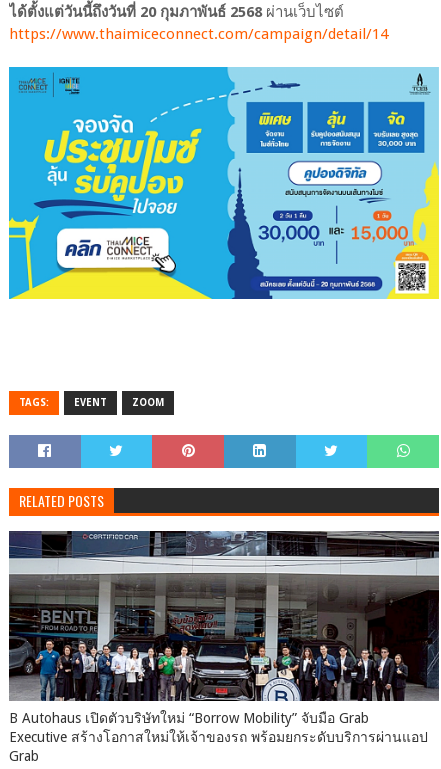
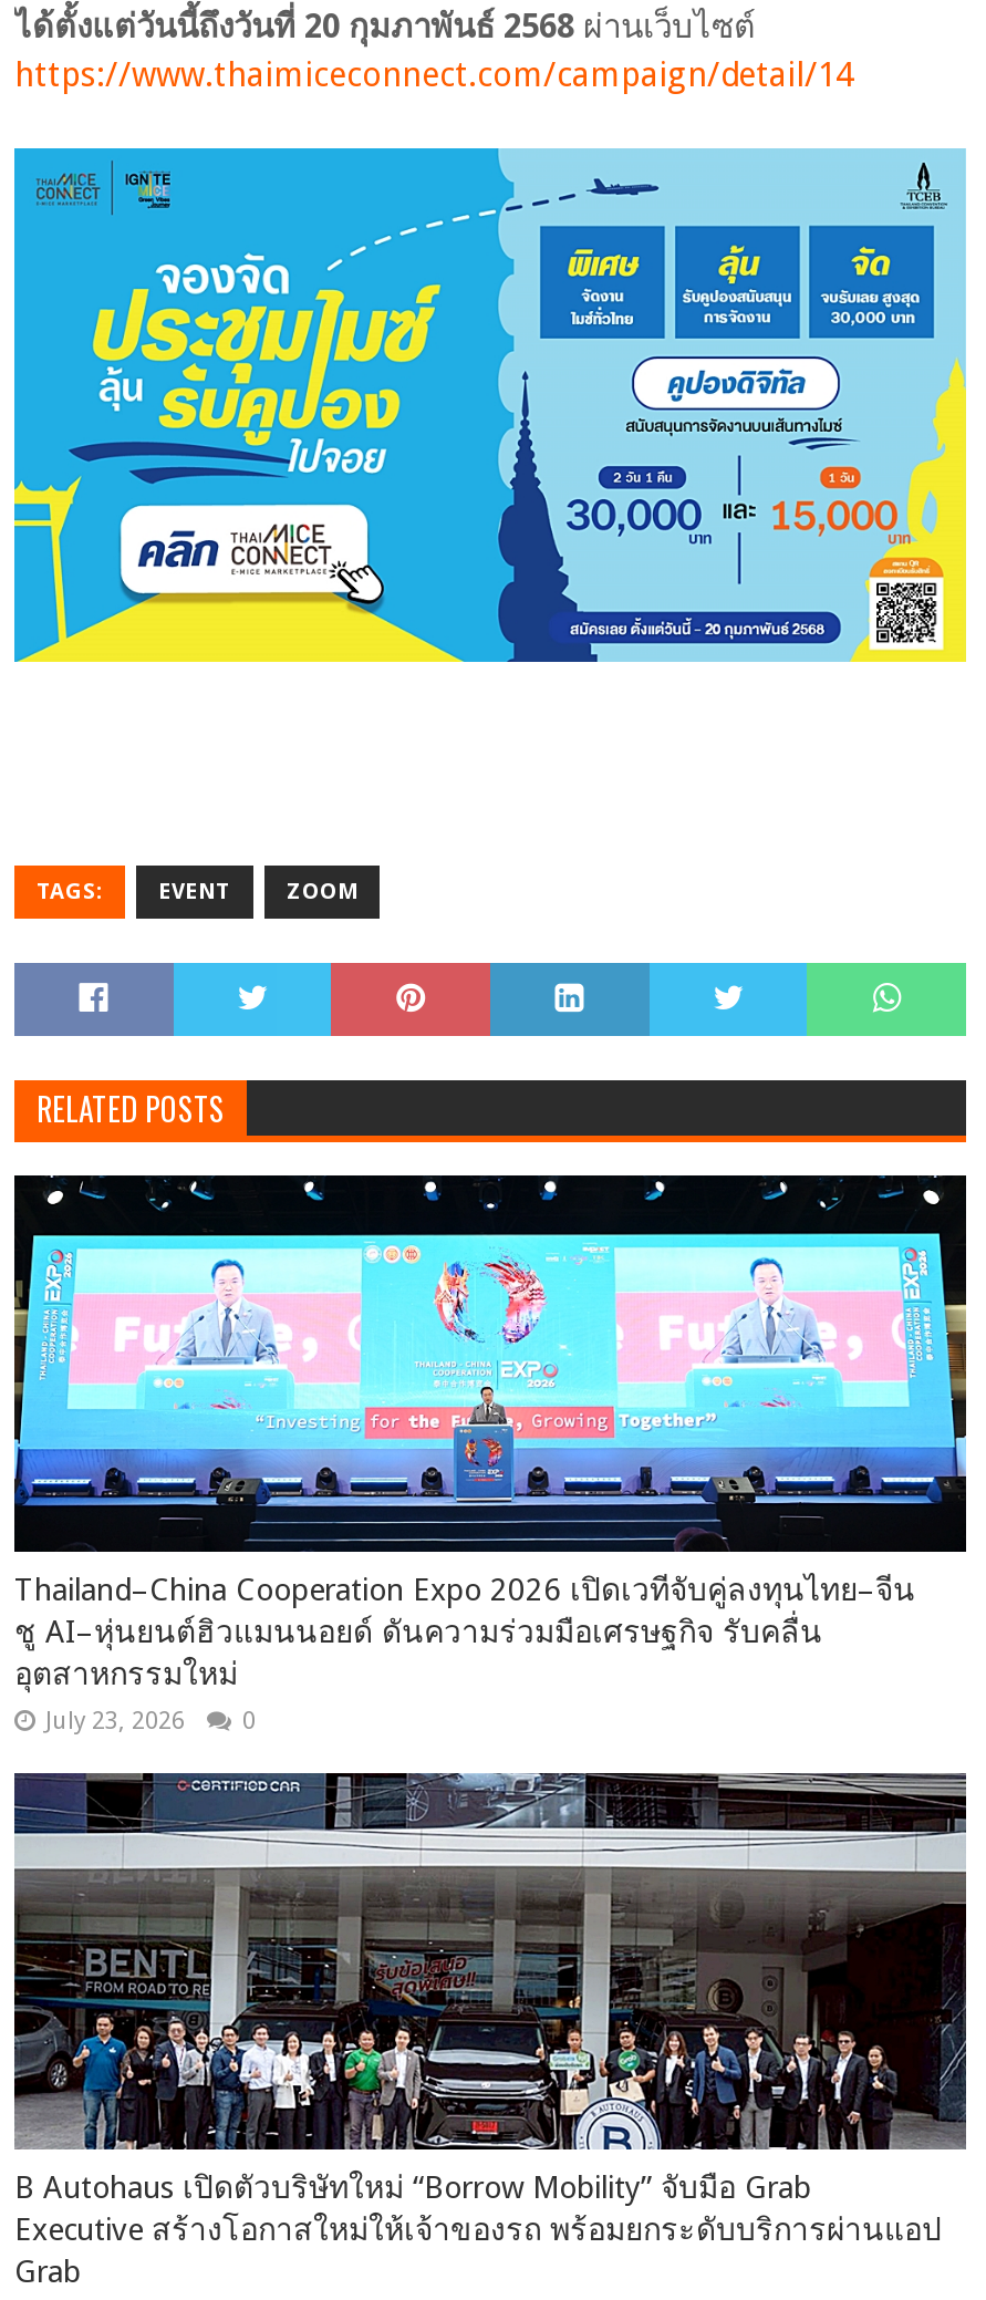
none -> [12,1173,968,1737] [image] | Thailand–China Cooperation Expo 2026 เปิดเวทีจับคู่ลงทุนไทย–จีน | ชู AI–หุ่นยนต์ฮิวแมนนอยด์ ดันความร่วมมือเศรษฐกิจ รับคลื่น | อุตสาหกรรมใหม่ | July 23, 2026 | 0

